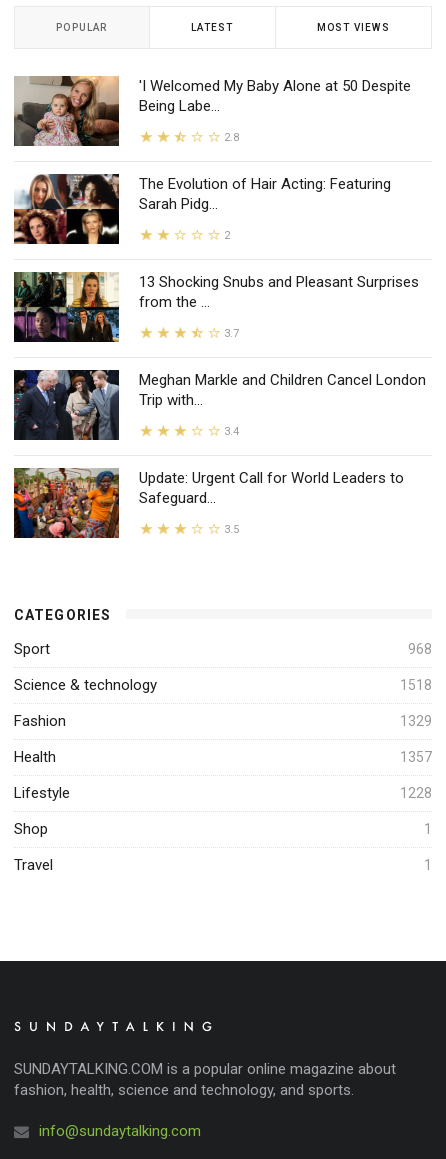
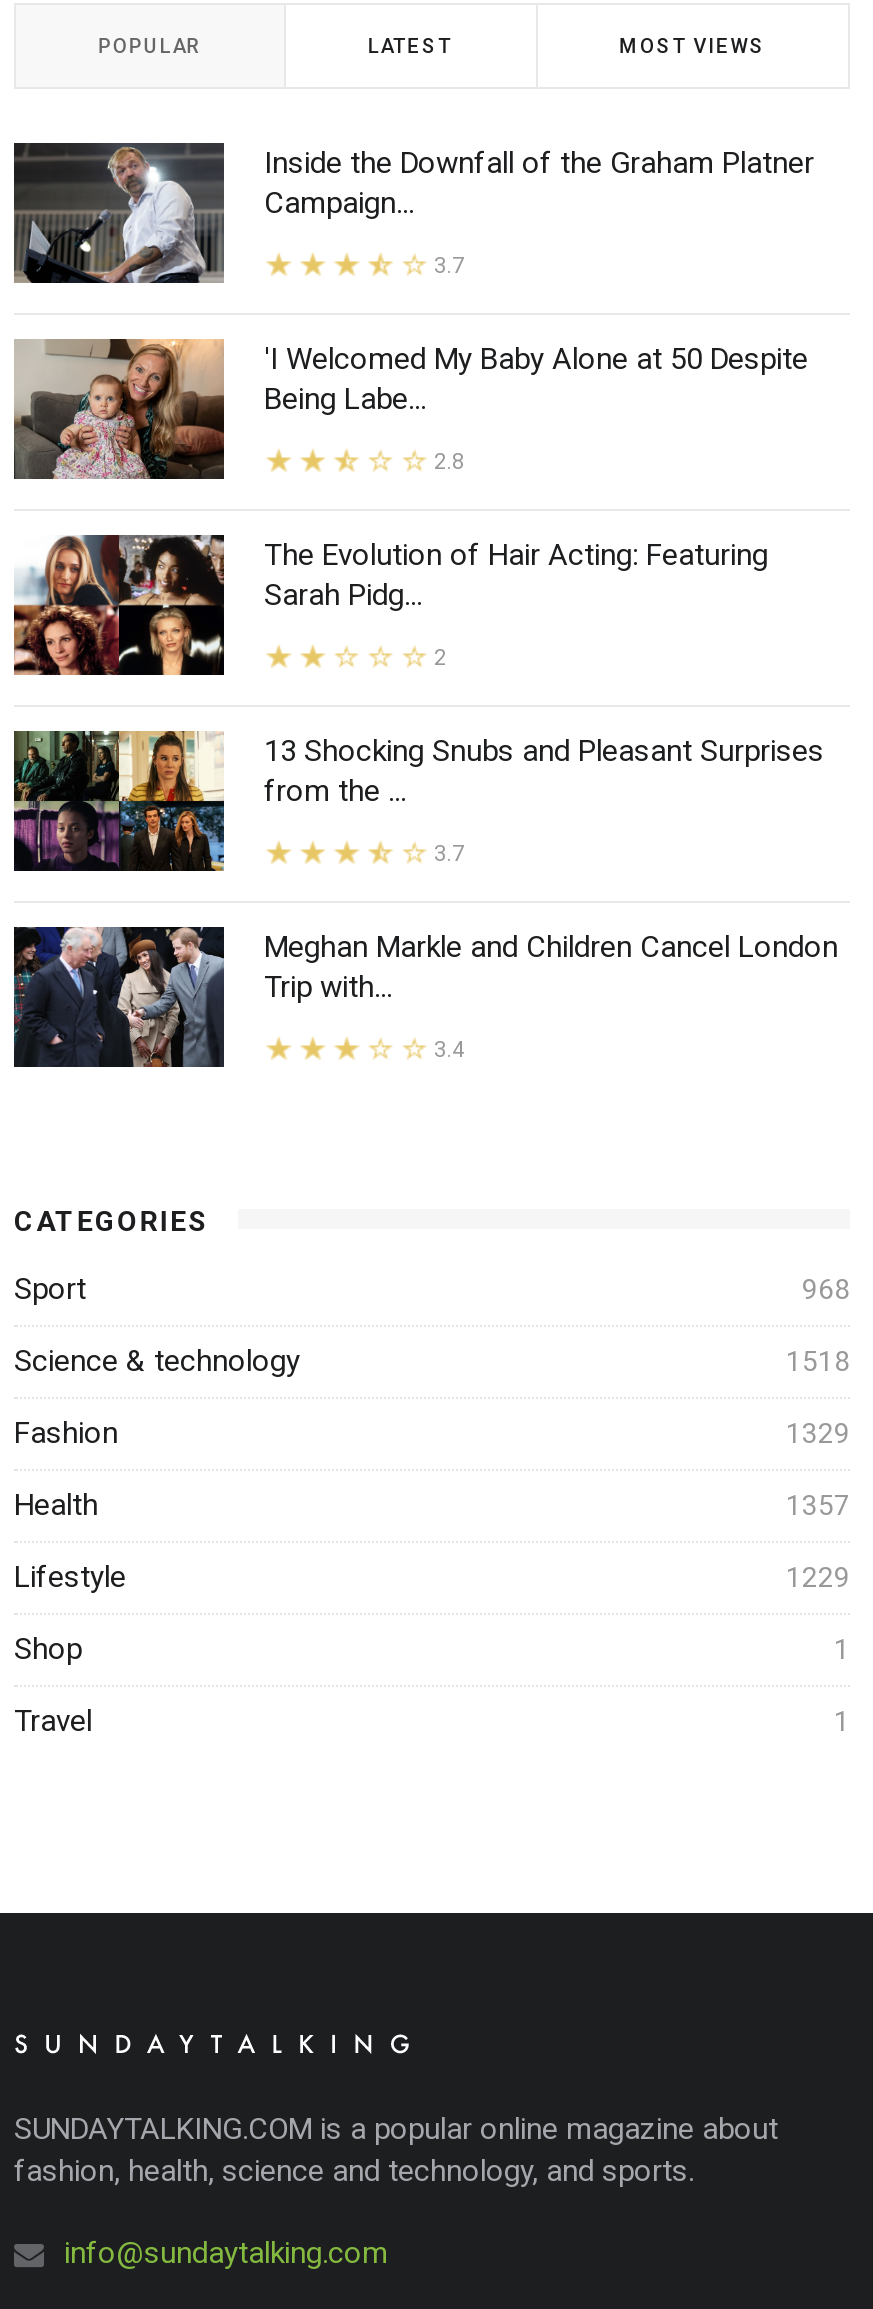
none -> [14,141,814,285] [image] | Inside the Downfall of the Graham Platner | Campaign... | 3.7
moved [13,74,426,438] -> [12,335,838,1063]: [image] | 'I Welcomed My Baby Alone at 50 Despite | Being Labe... | ... | Trip with... | 3.4
[13,467,404,539] [image] | Update: Urgent Call for World Leaders to | Safeguard... | 3.5 -> none
[400,785,432,801] 1228 -> [786,1561,850,1593] 1229

